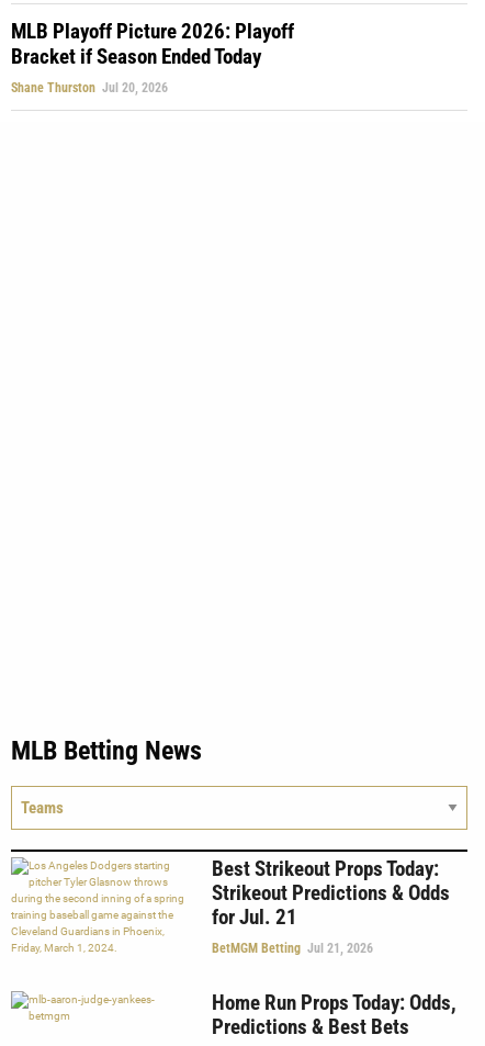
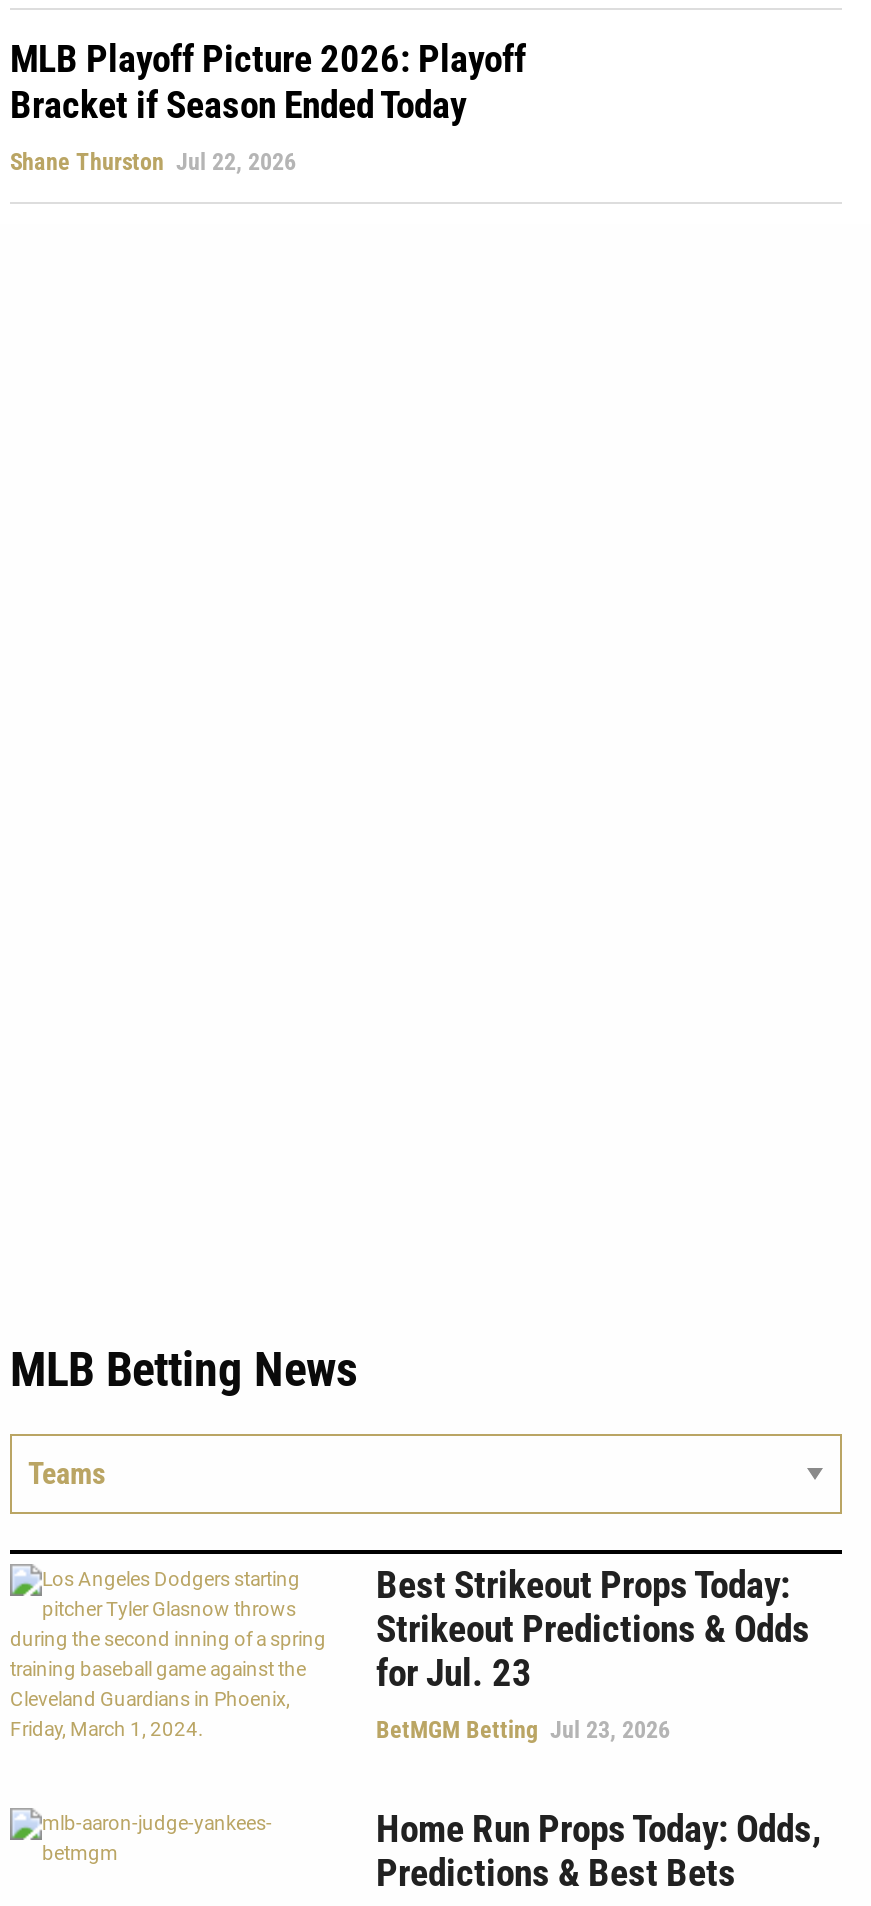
[11,80,168,95] Shane Thurston Jul 20, 2026 -> [10,147,296,175] Shane Thurston Jul 22, 2026
[212,904,297,929] for Jul. 21 -> [376,1650,532,1696] for Jul. 23
[212,940,373,956] BetMGM Betting Jul 21, 2026 -> [376,1716,670,1744] BetMGM Betting Jul 23, 2026

